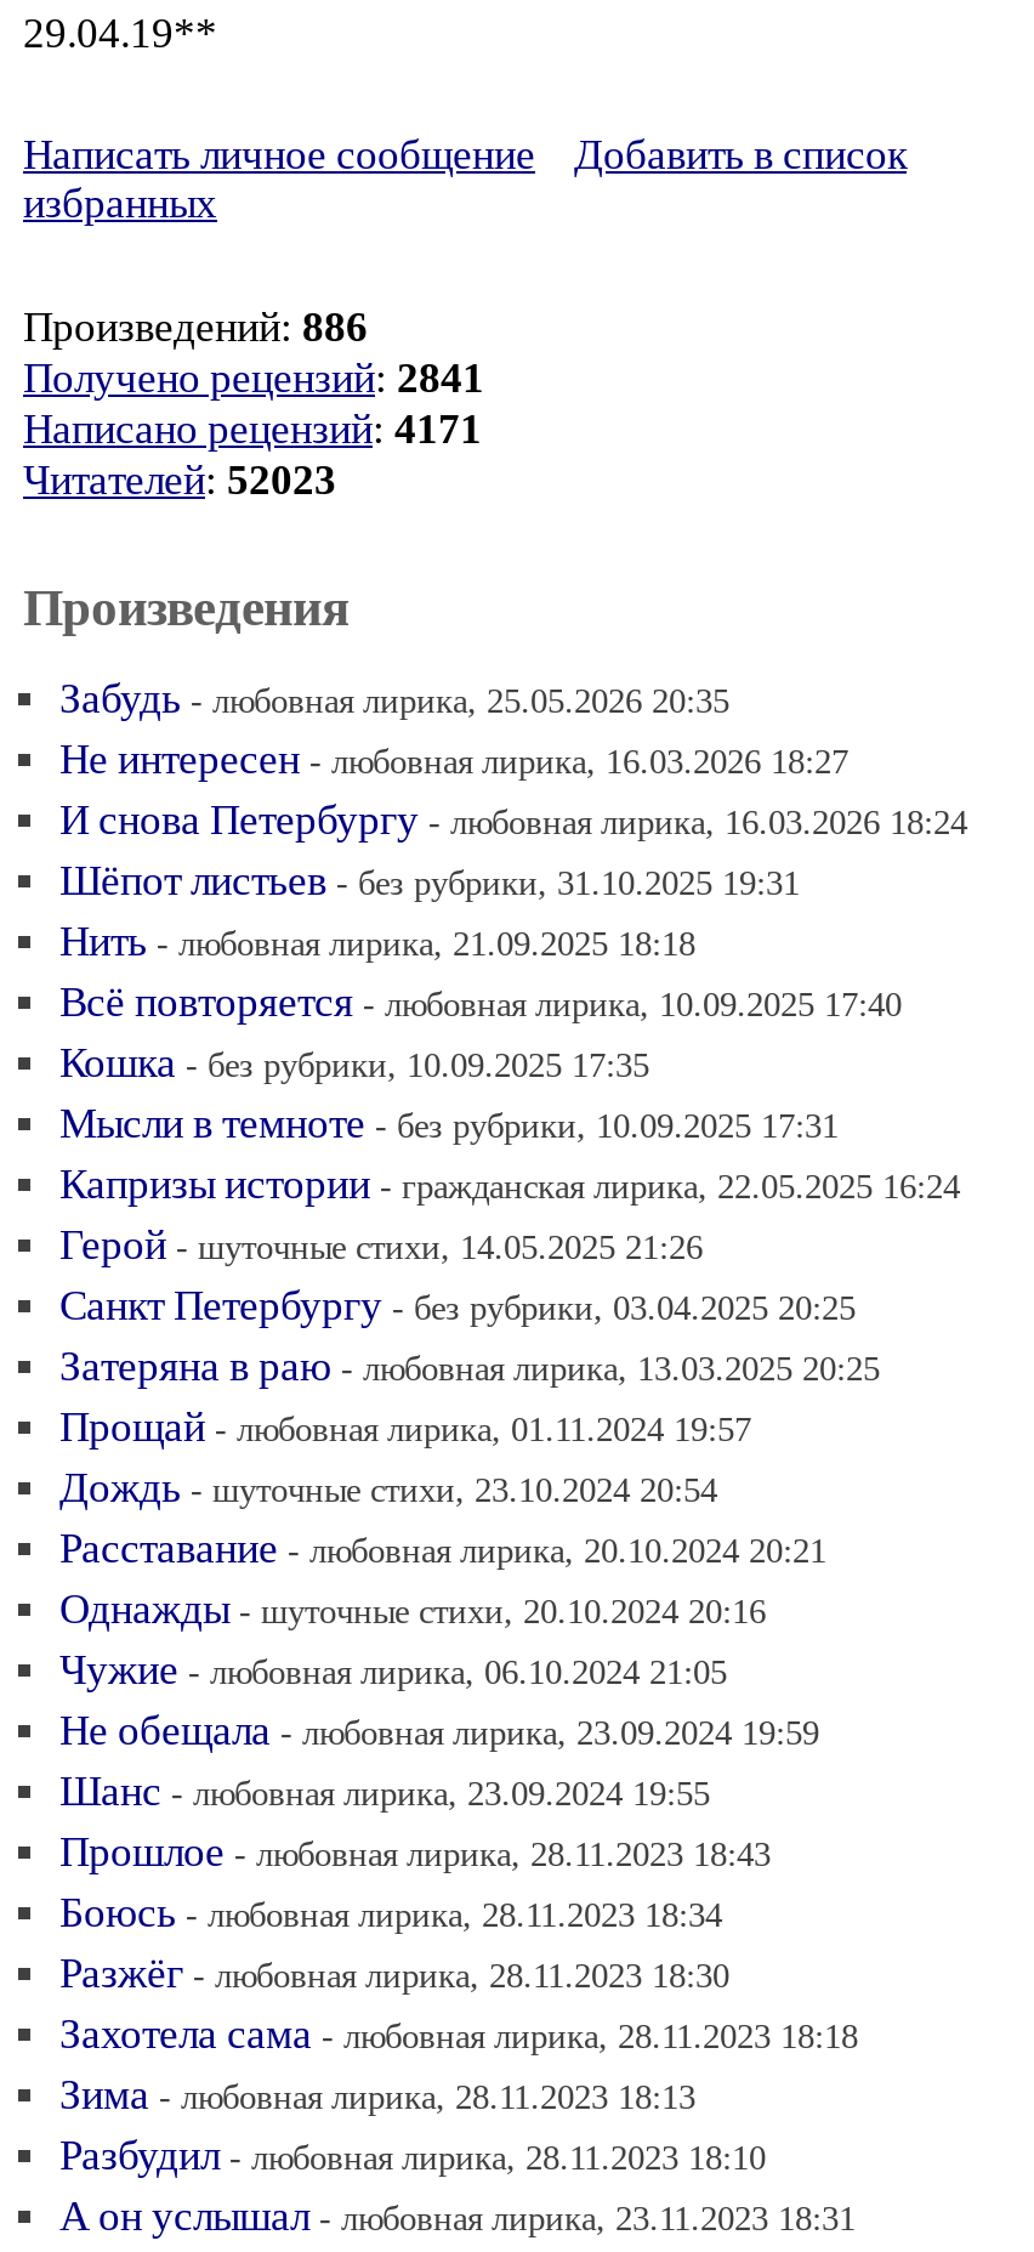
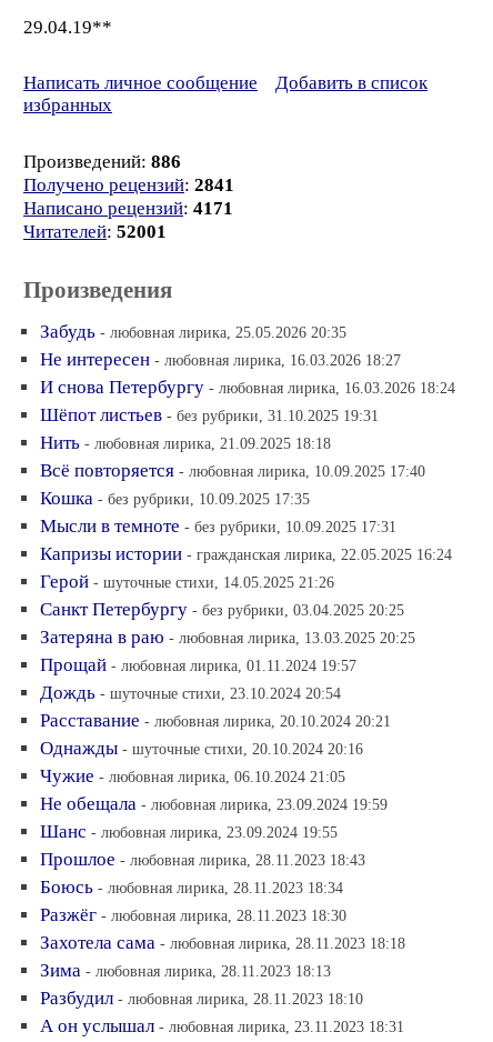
[23,458,336,504] Читателей: 52023 -> [23,221,167,242] Читателей: 52001

